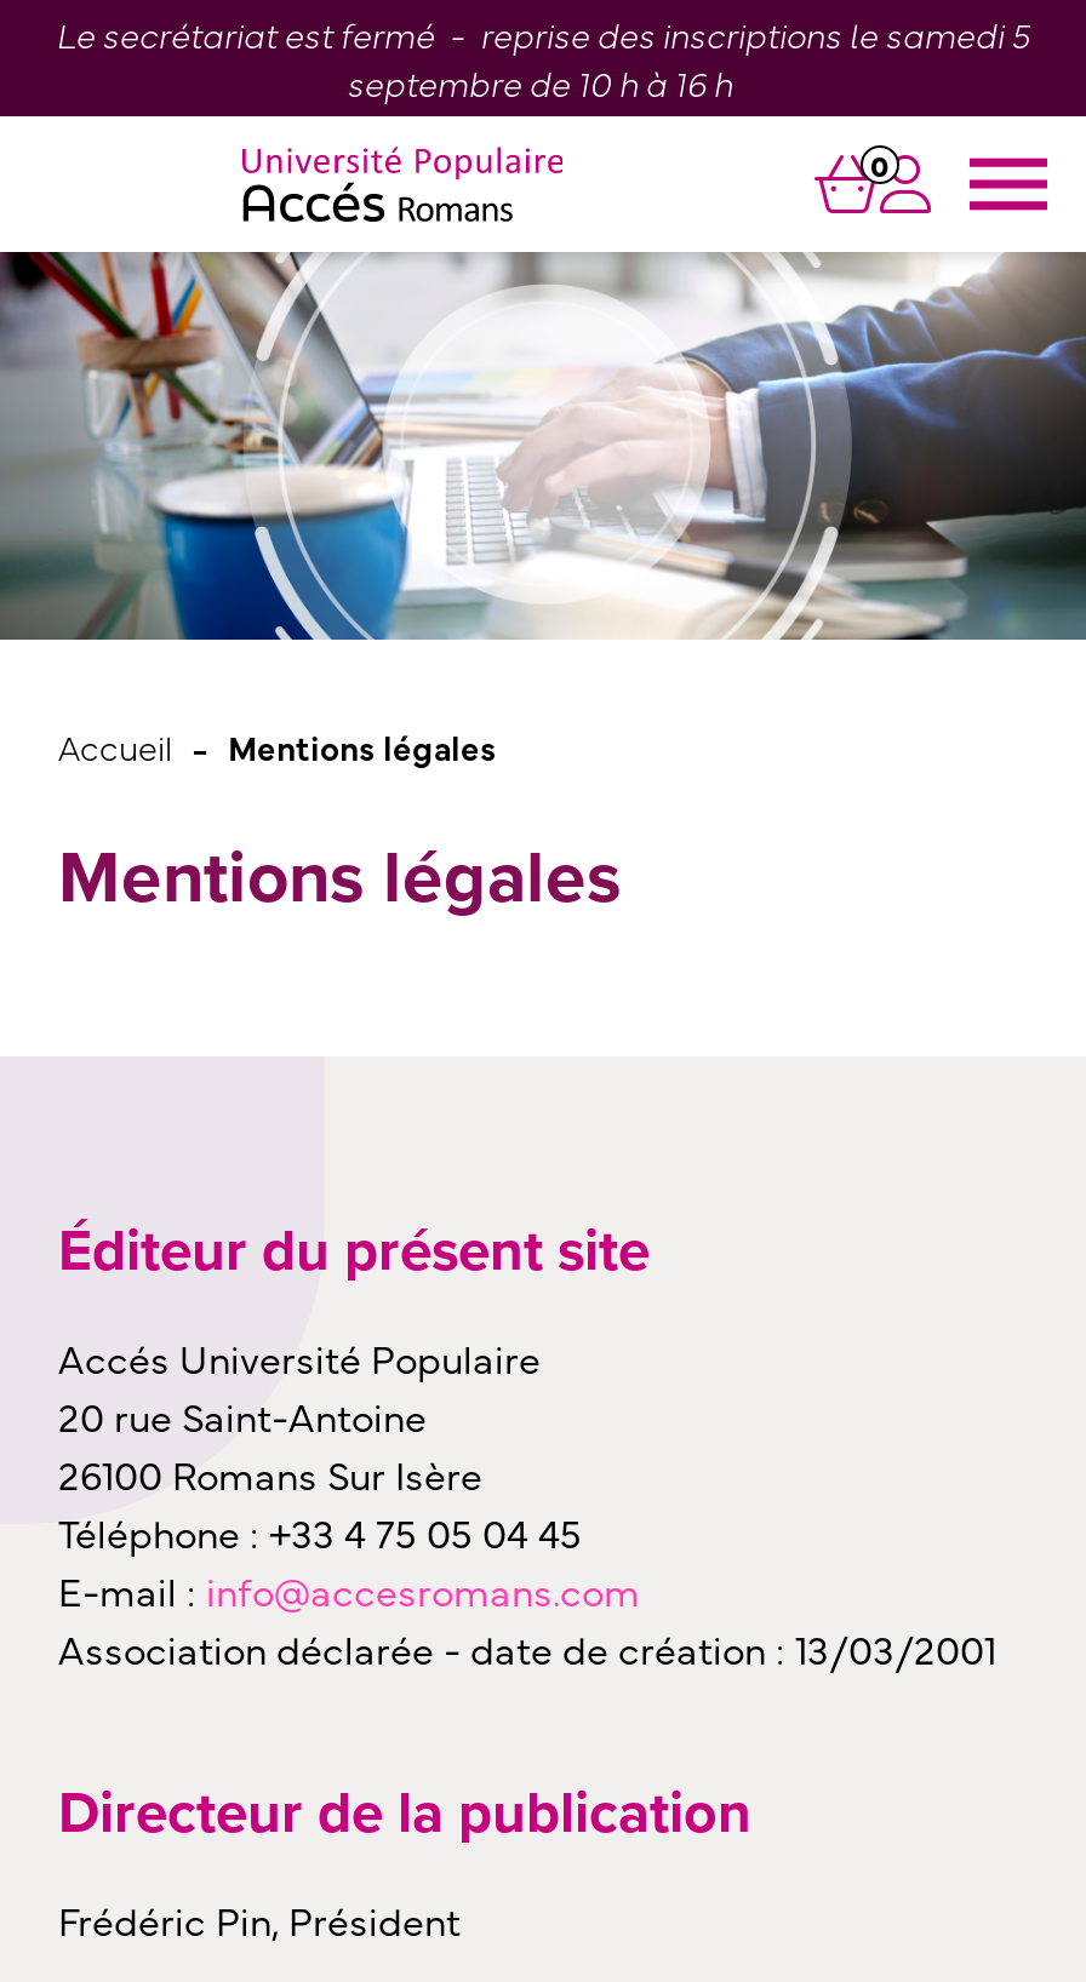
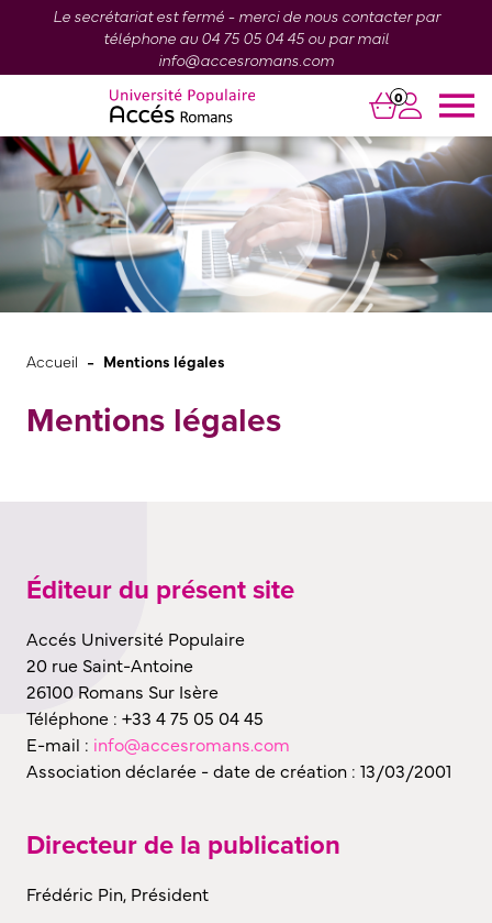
[56,10,1030,104] Le secrétariat est fermé - reprise des inscriptions le samedi 5 | septembre de 10 h à 16 h -> [52,4,440,69] Le secrétariat est fermé - merci de nous contacter par | téléphone au 04 75 05 04 45 ou par mail | info@accesromans.com

